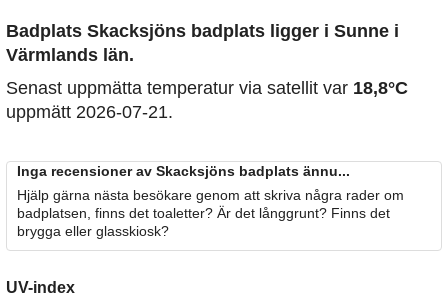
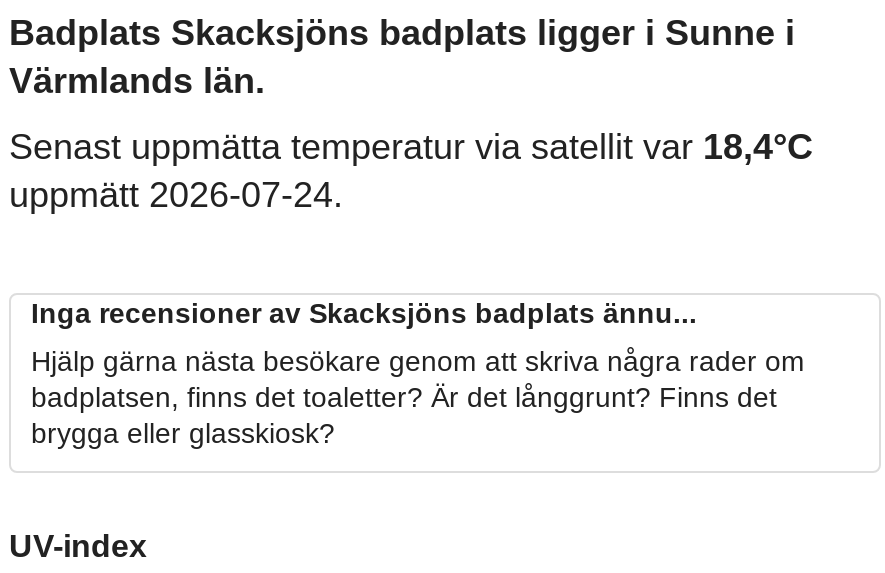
[6,78,408,98] Senast uppmätta temperatur via satellit var 18,8°C -> [9,128,813,168] Senast uppmätta temperatur via satellit var 18,4°C
[6,102,173,122] uppmätt 2026-07-21. -> [9,176,343,216] uppmätt 2026-07-24.

